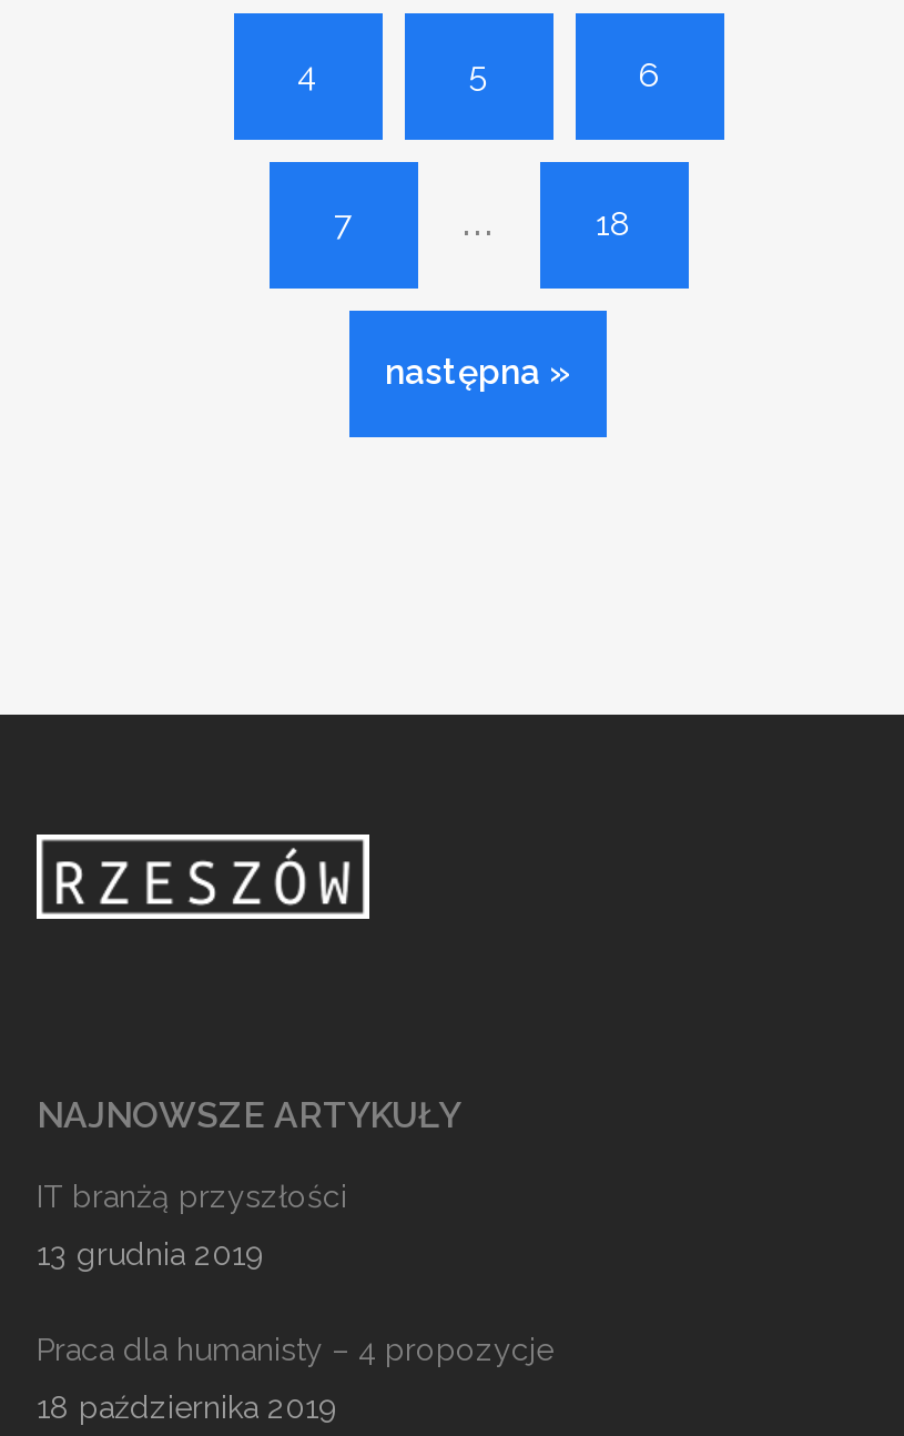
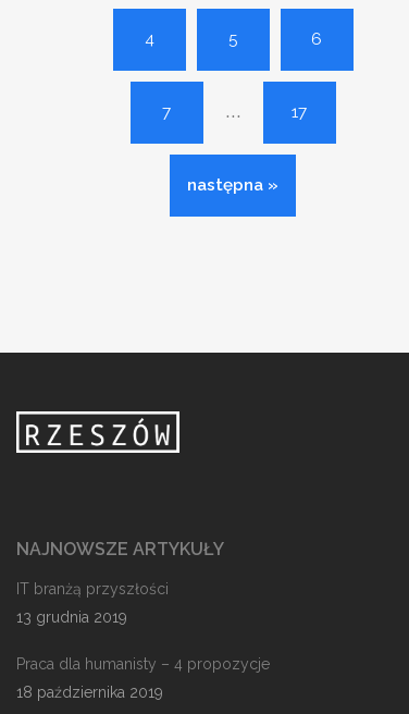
[596,204,631,244] 18 -> [292,102,307,122] 17

